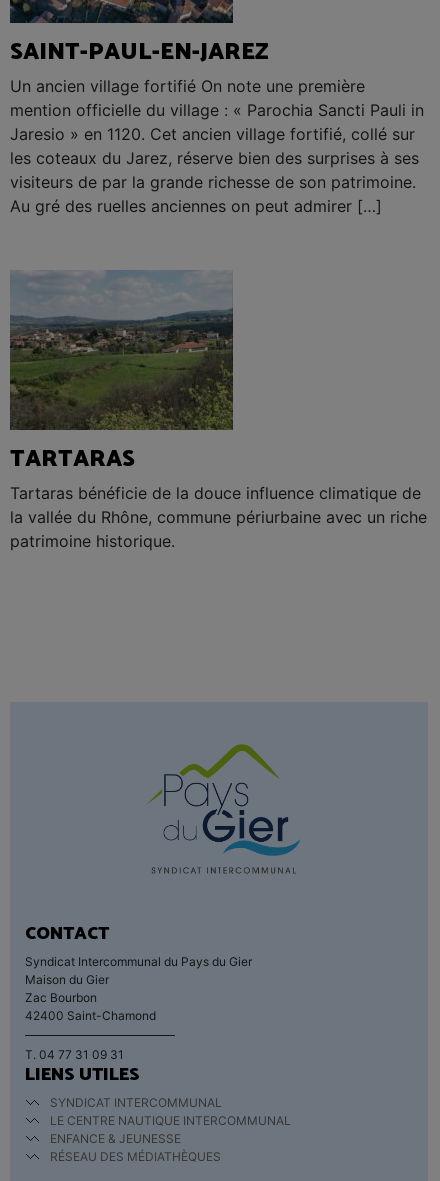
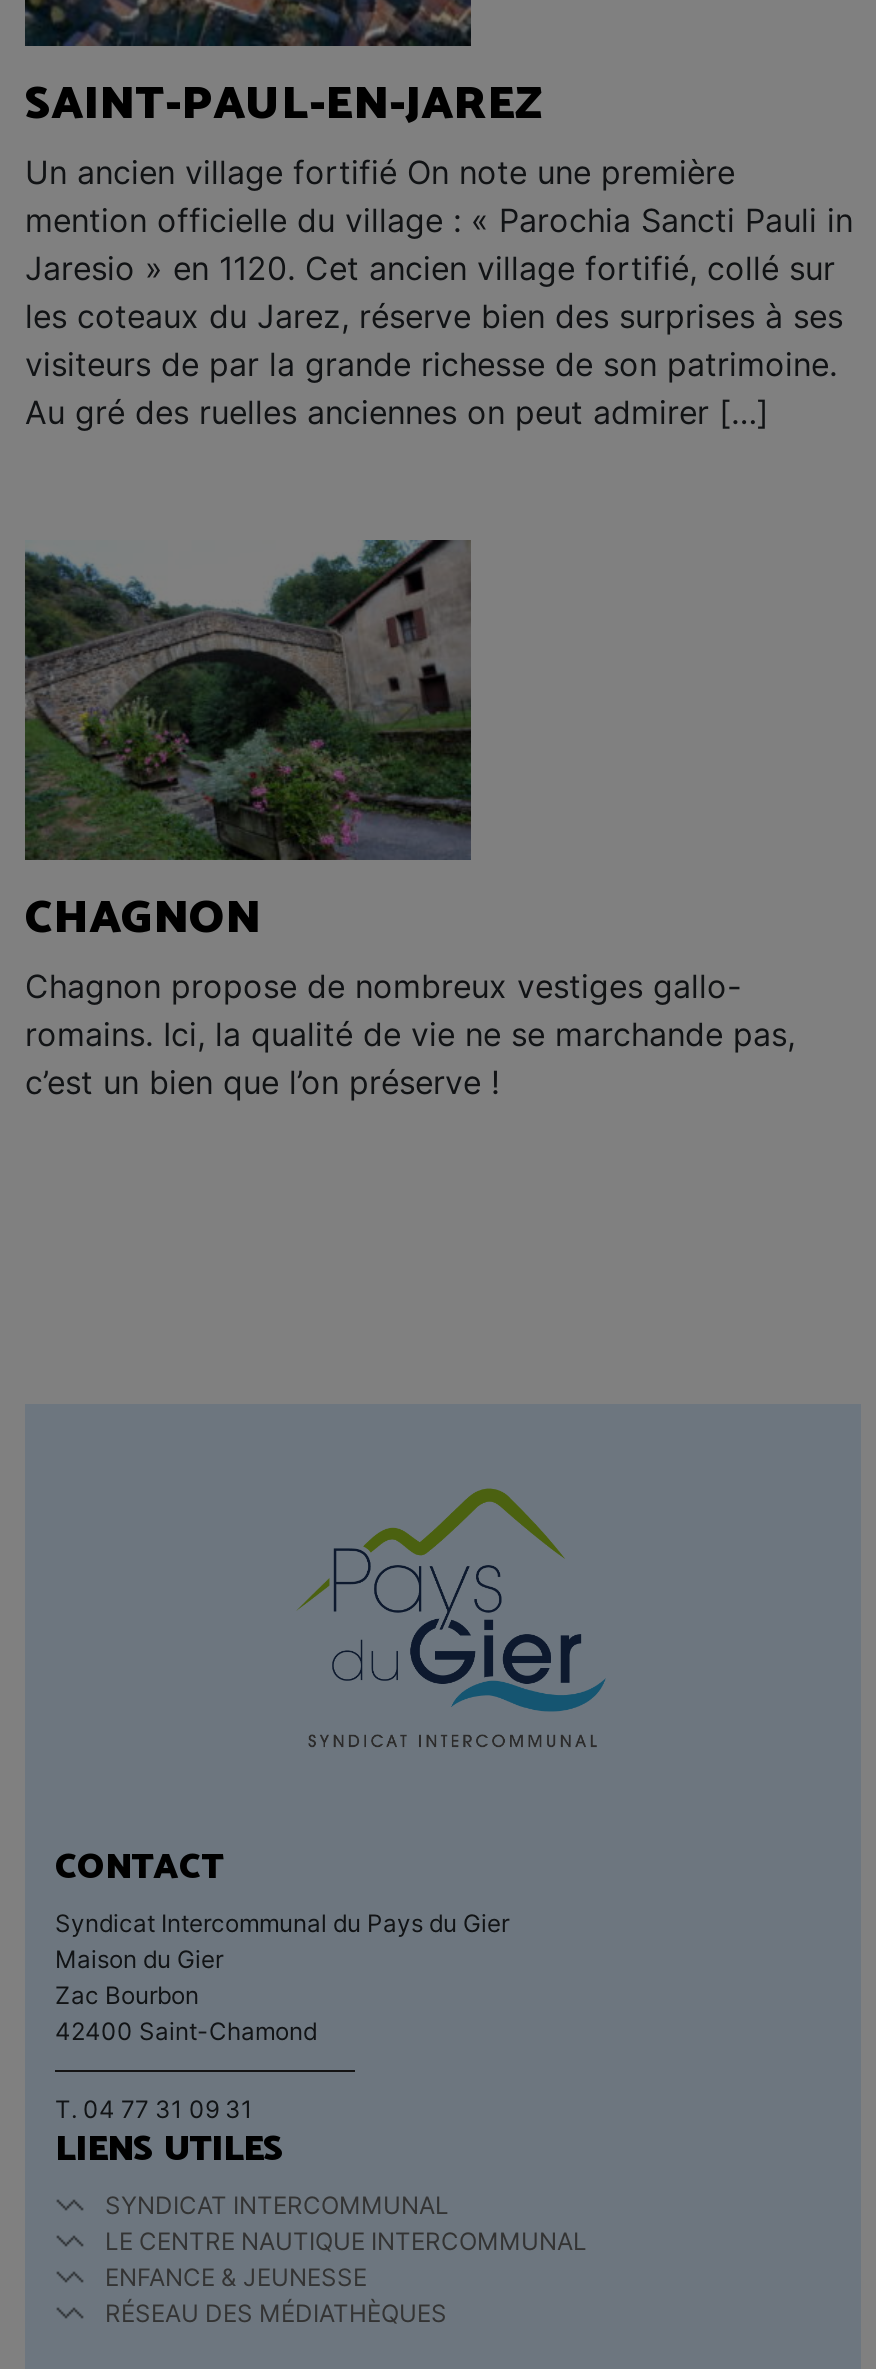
[9,270,427,551] [image] | TARTARAS | Tartaras bénéficie de la douce influence climatique de | la vallée du Rhône, commune périurbaine avec un riche | patrimoine historique. -> [23,538,795,1102] [image] | CHAGNON | Chagnon propose de nombreux vestiges gallo- | romains. Ici, la qualité de vie ne se marchande pas, | c’est un bien que l’on préserve !

